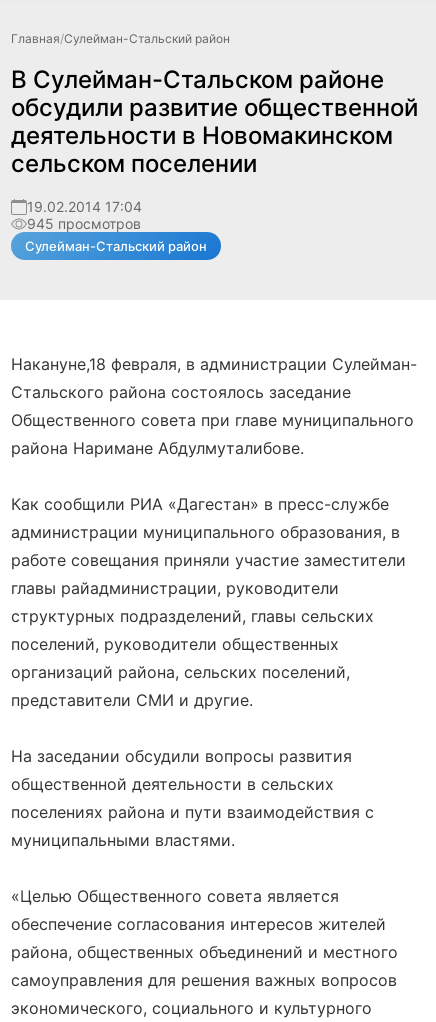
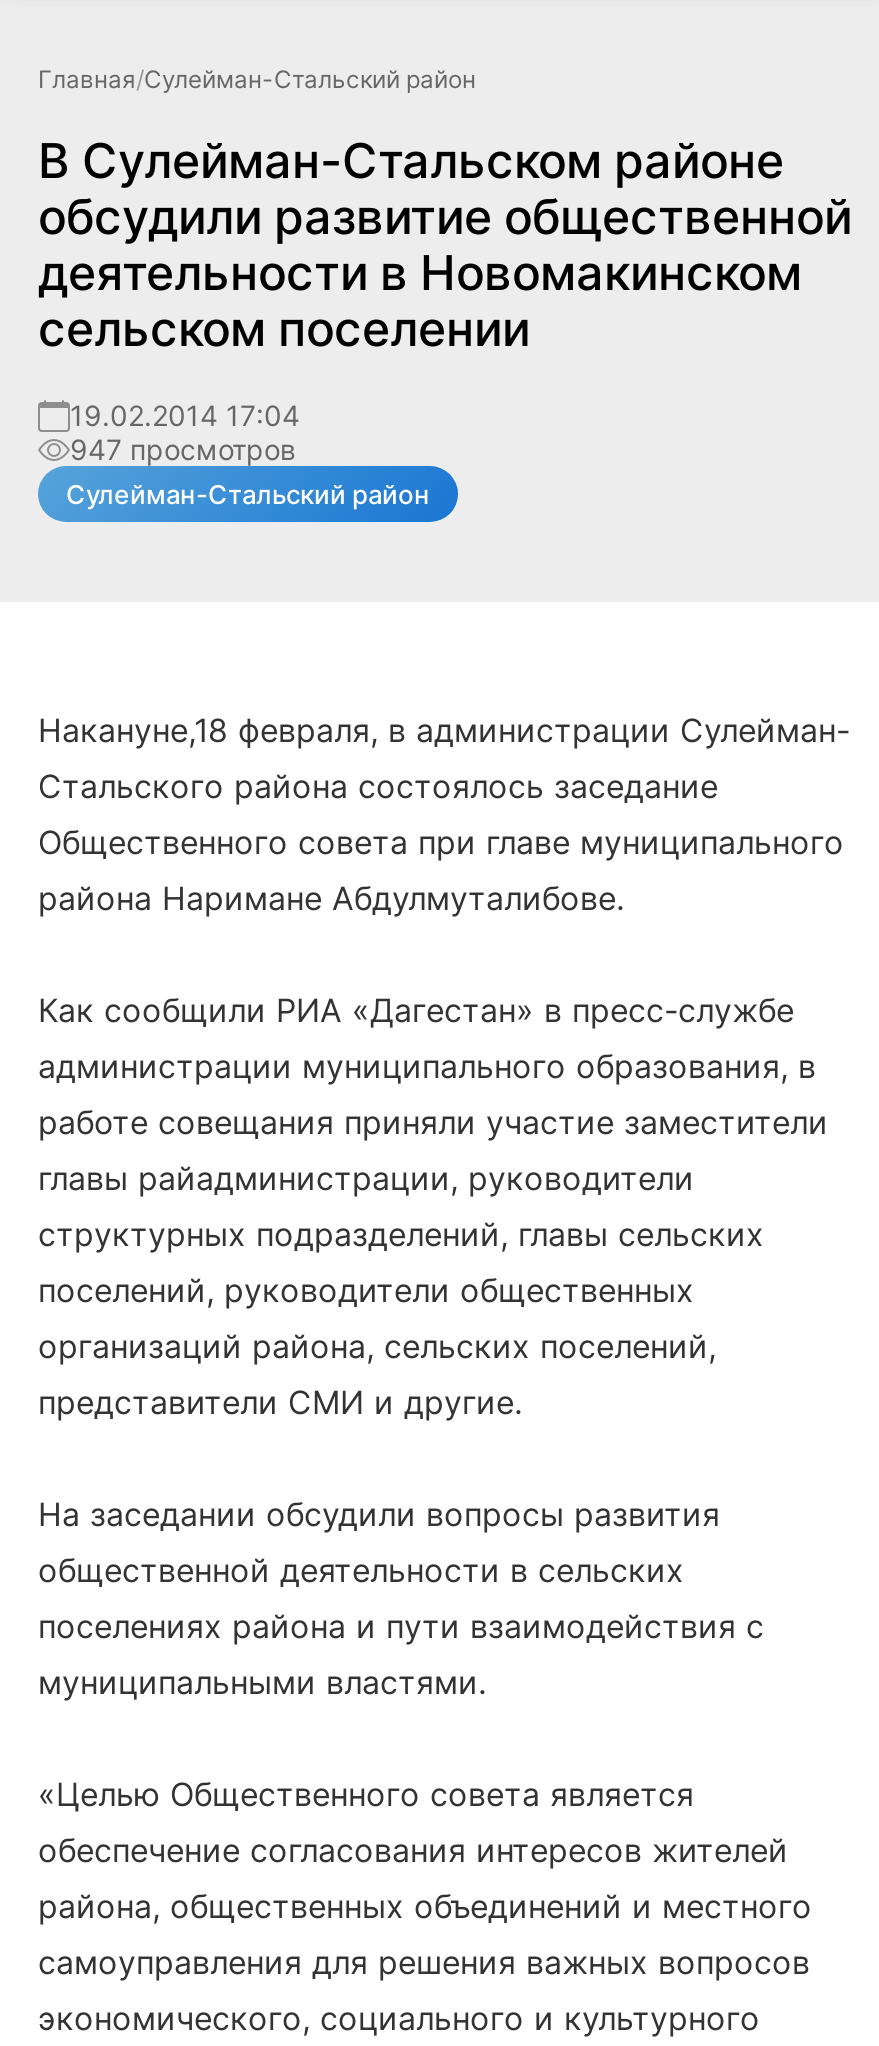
[27,215,141,232] 945 просмотров -> [70,432,296,466] 947 просмотров

